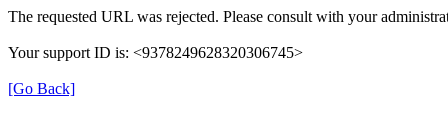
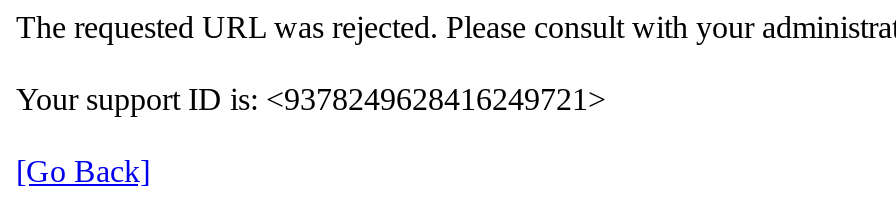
[8,44,303,61] Your support ID is: <9378249628320306745> -> [16,82,606,116] Your support ID is: <9378249628416249721>

